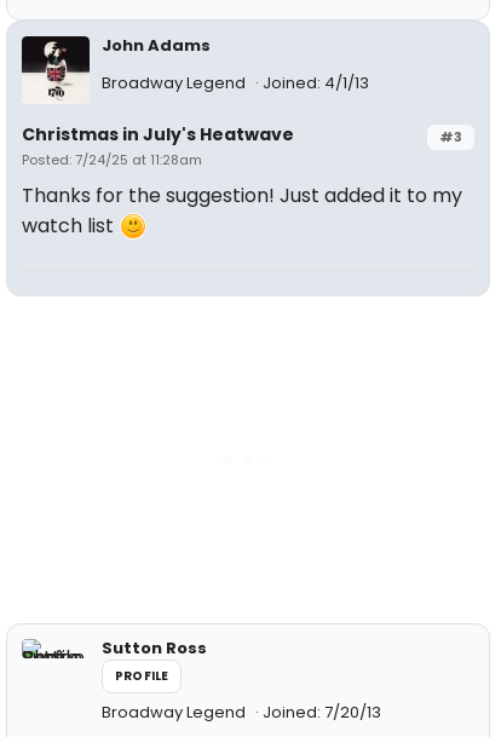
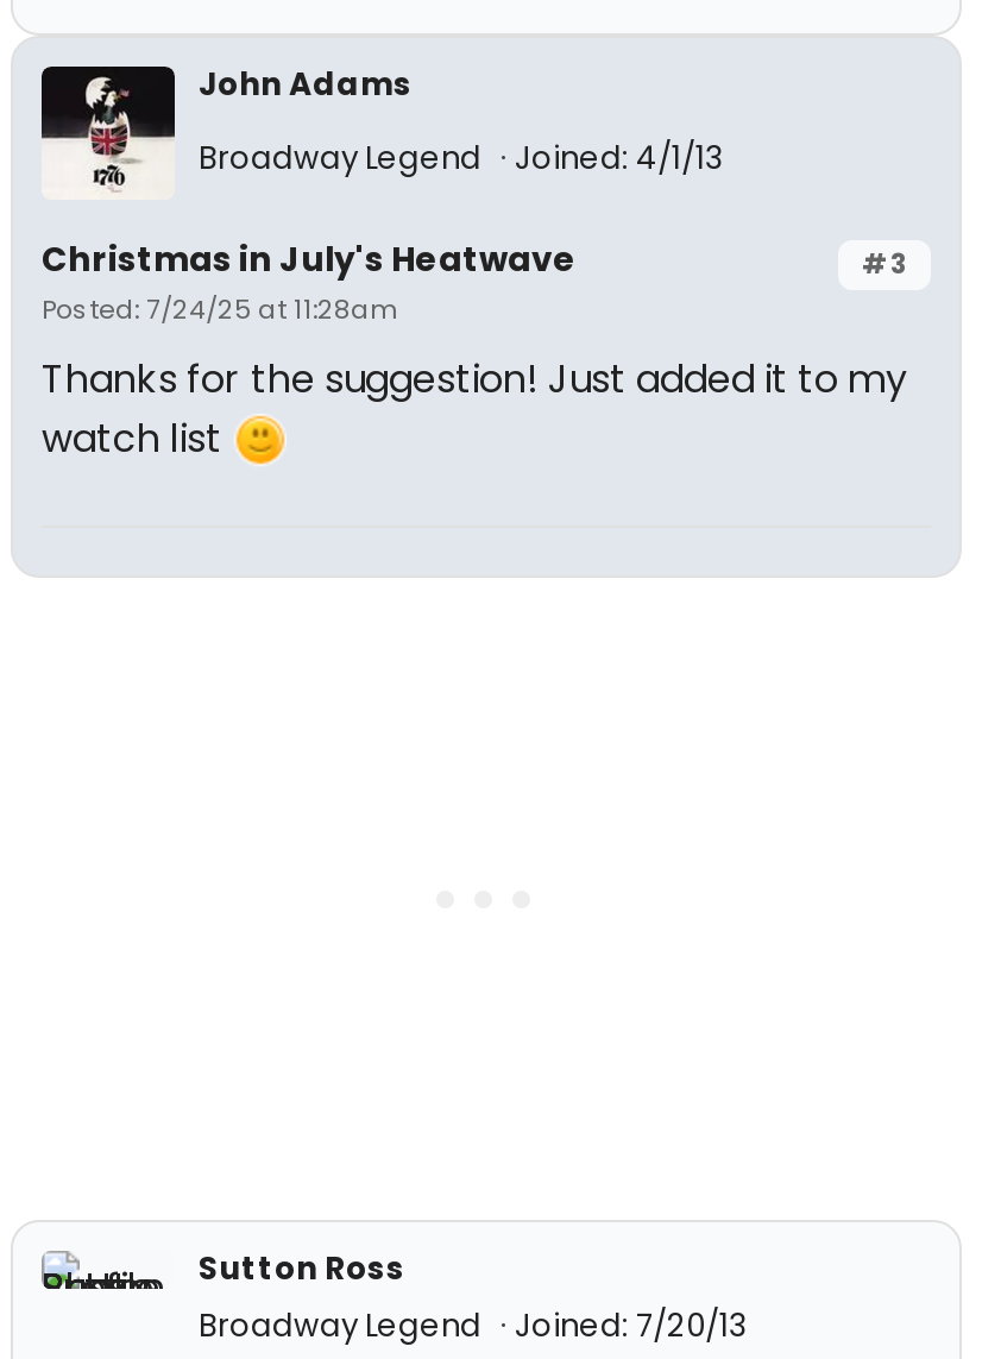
[115,667,169,685] PROFILE -> none

